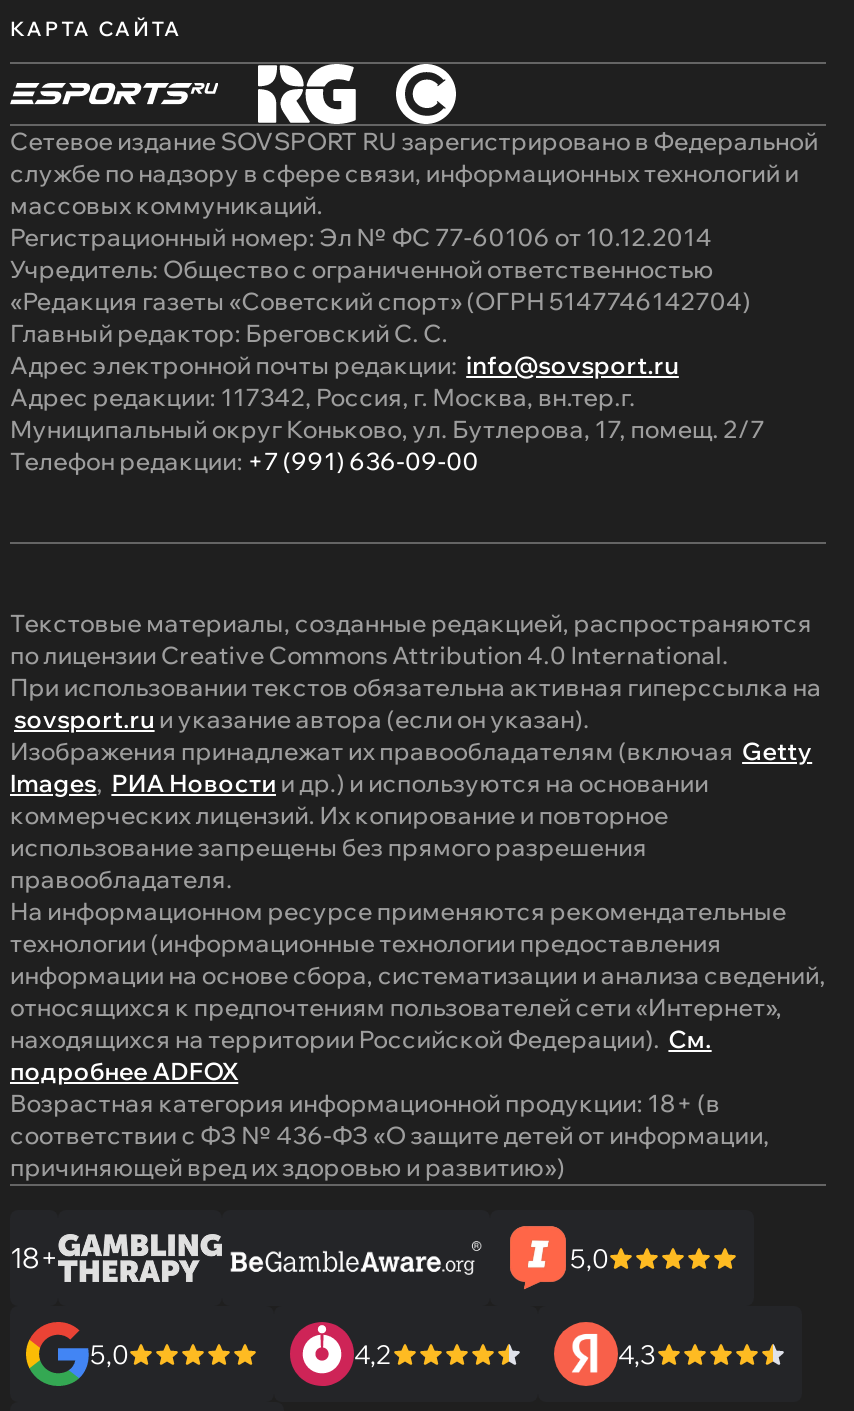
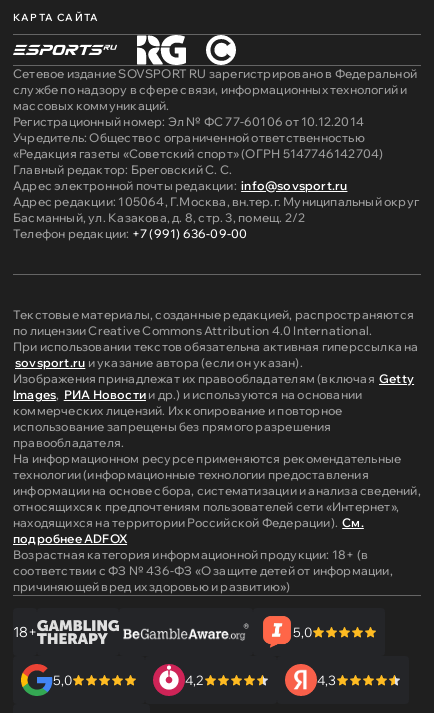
[10,382,765,444] Адрес редакции: 117342, Россия, г. Москва, вн.тер.г. | Муниципальный округ Коньково, ул. Бутлерова, 17, помещ. 2/7 -> [13,194,419,225] Адрес редакции: 105064, Г.Москва, вн.тер.г. Муниципальный округ | Басманный, ул. Казакова, д. 8, стр. 3, помещ. 2/2

